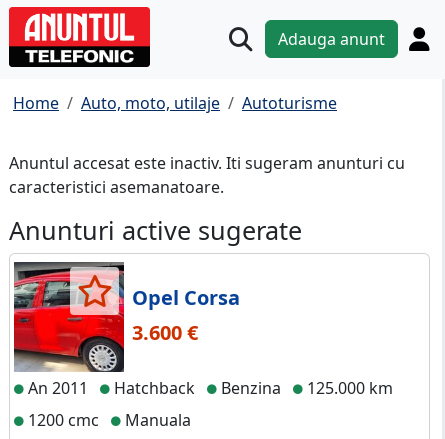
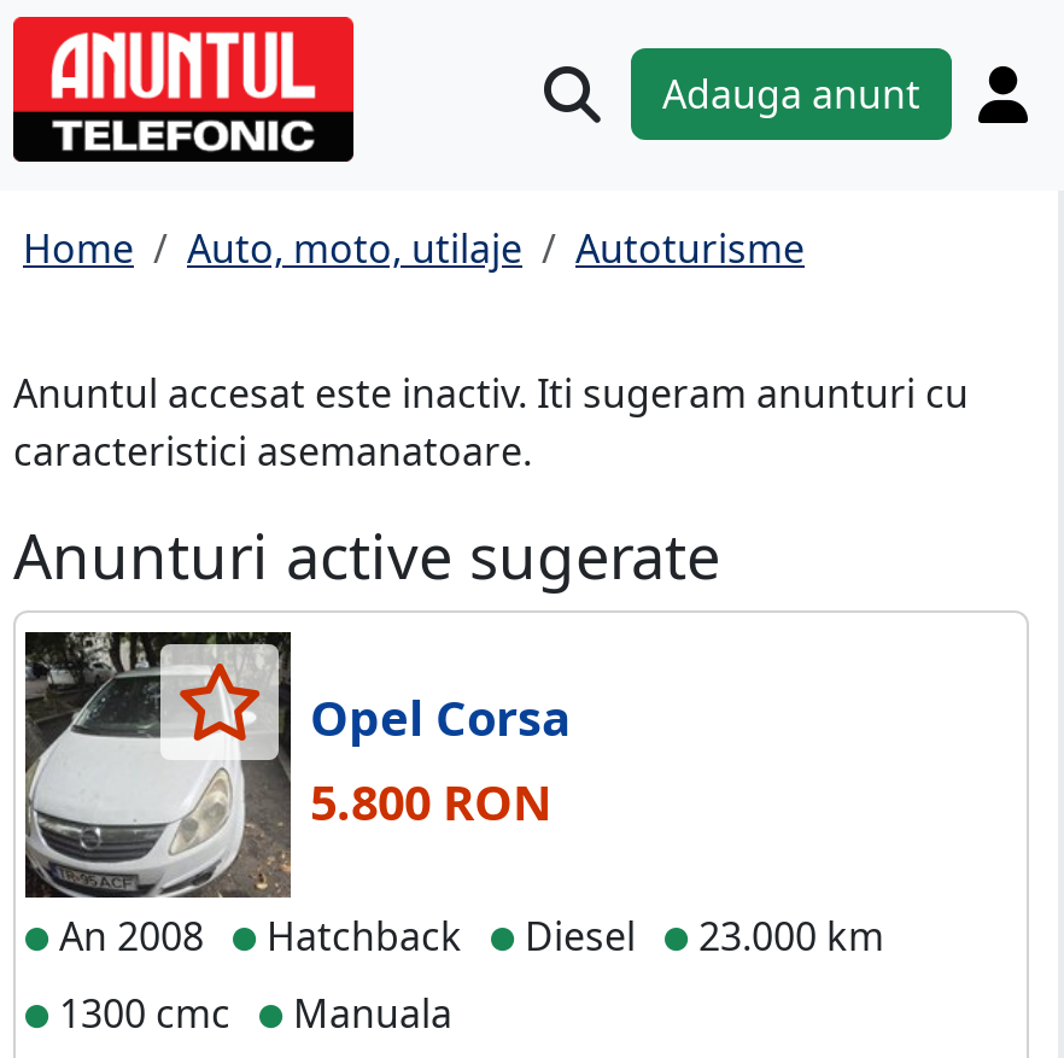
[13,262,125,399] [image] | An 2011 -> [23,632,293,963] [image] | An 2008
[132,319,198,346] 3.600 € -> [310,770,551,835] 5.800 RON
[217,377,393,399] Benzina | 125.000 km -> [515,910,884,963] Diesel | 23.000 km
[24,409,191,431] 1200 cmc Manuala -> [49,987,452,1040] 1300 cmc Manuala

